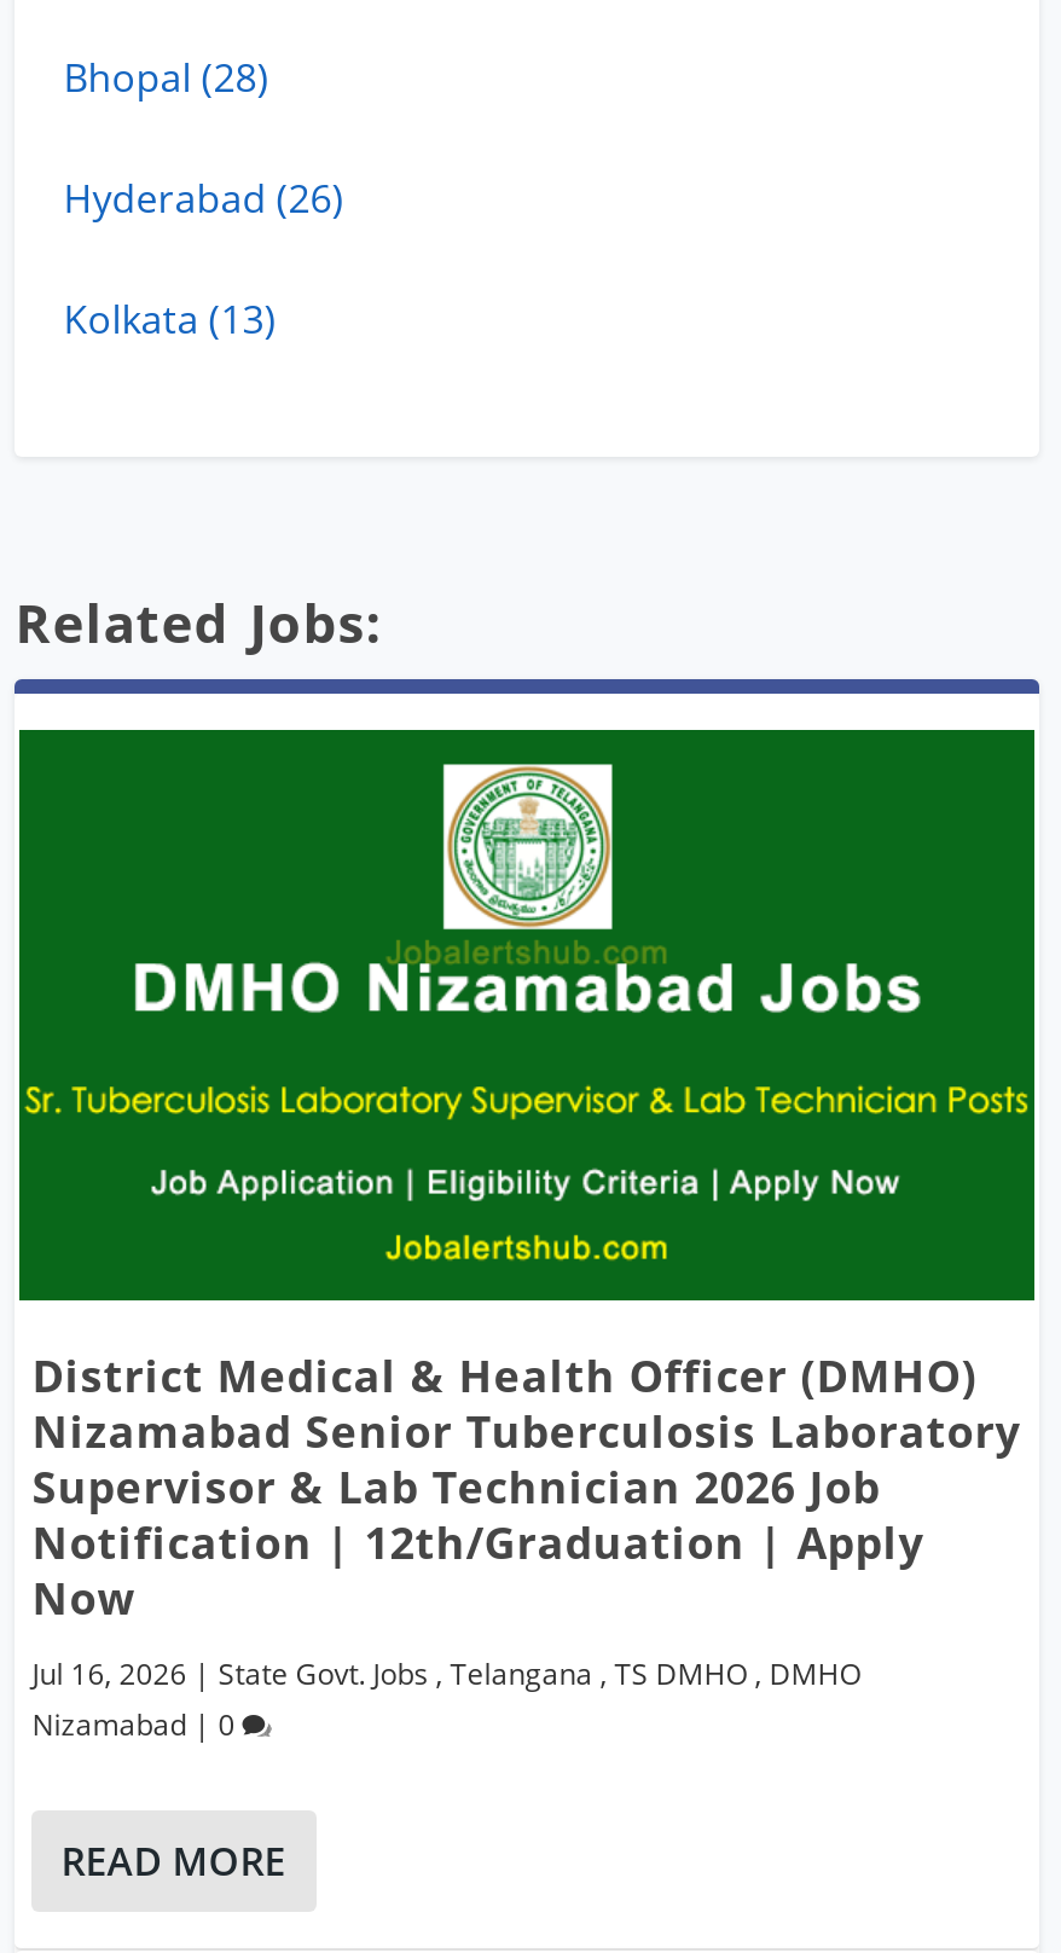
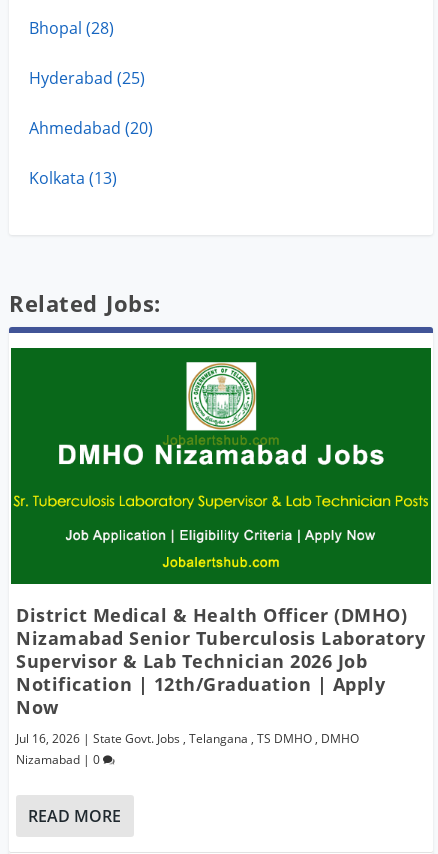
[63,170,344,224] Hyderabad (26) -> [29,66,153,138] Hyderabad (25) | Ahmedabad (20)

